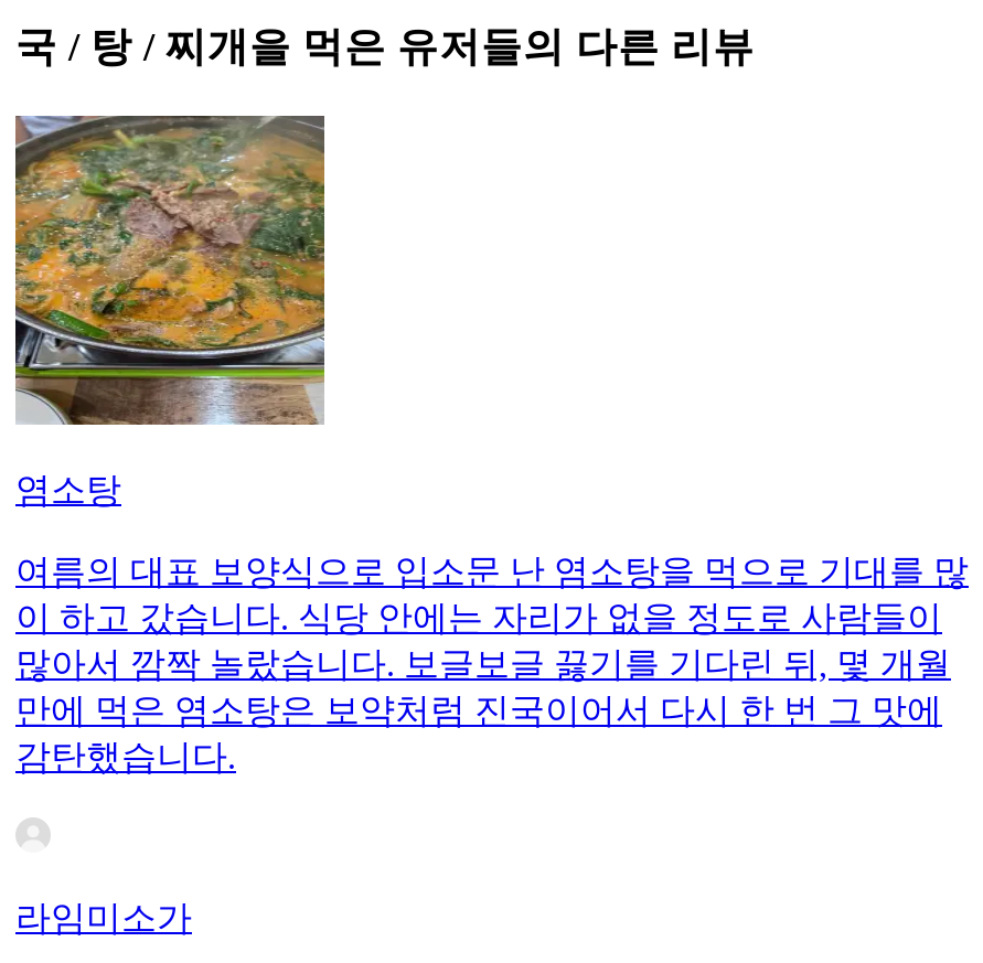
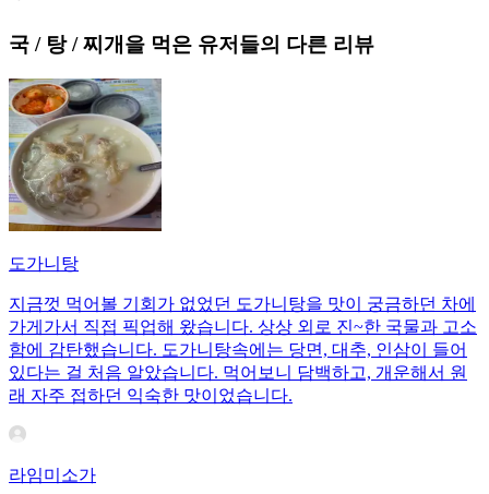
[13,114,327,509] [image] | 염소탕 -> [8,77,163,273] [image] | 도가니탕
[15,553,969,776] 여름의 대표 보양식으로 입소문 난 염소탕을 먹으로 기대를 많 | 이 하고 갔습니다. 식당 안에는 자리가 없을 정도로 사람들이 | 많아서 깜짝 놀랐습니다. 보글보글 끓기를 기다린 뒤, 몇 개월 | 만에 먹은 염소탕은 보약처럼 진국이어서 다시 한 번 그 맛에 | 감탄했습니다. -> [9,295,477,405] 지금껏 먹어볼 기회가 없었던 도가니탕을 맛이 궁금하던 차에 | 가게가서 직접 픽업해 왔습니다. 상상 외로 진~한 국물과 고소 | 함에 감탄했습니다. 도가니탕속에는 당면, 대추, 인삼이 들어 | 있다는 걸 처음 알았습니다. 먹어보니 담백하고, 개운해서 원 | 래 자주 접하던 익숙한 맛이었습니다.

